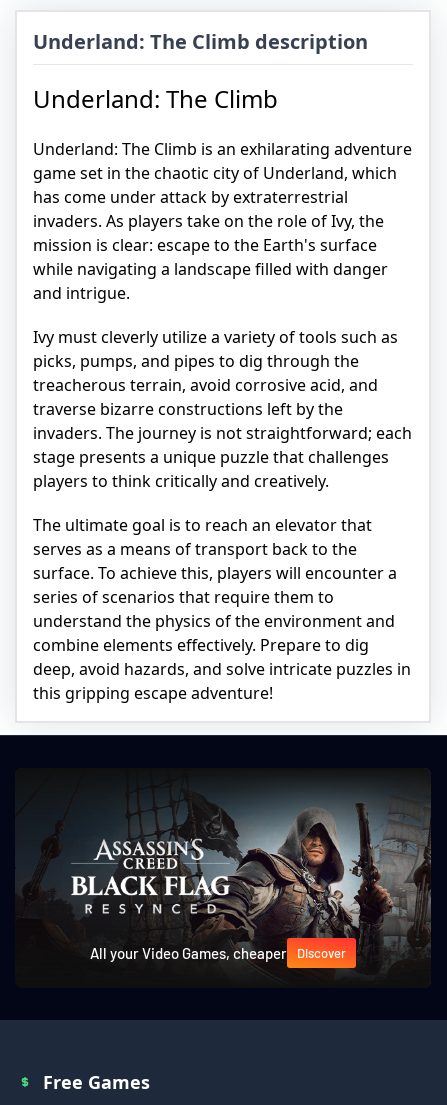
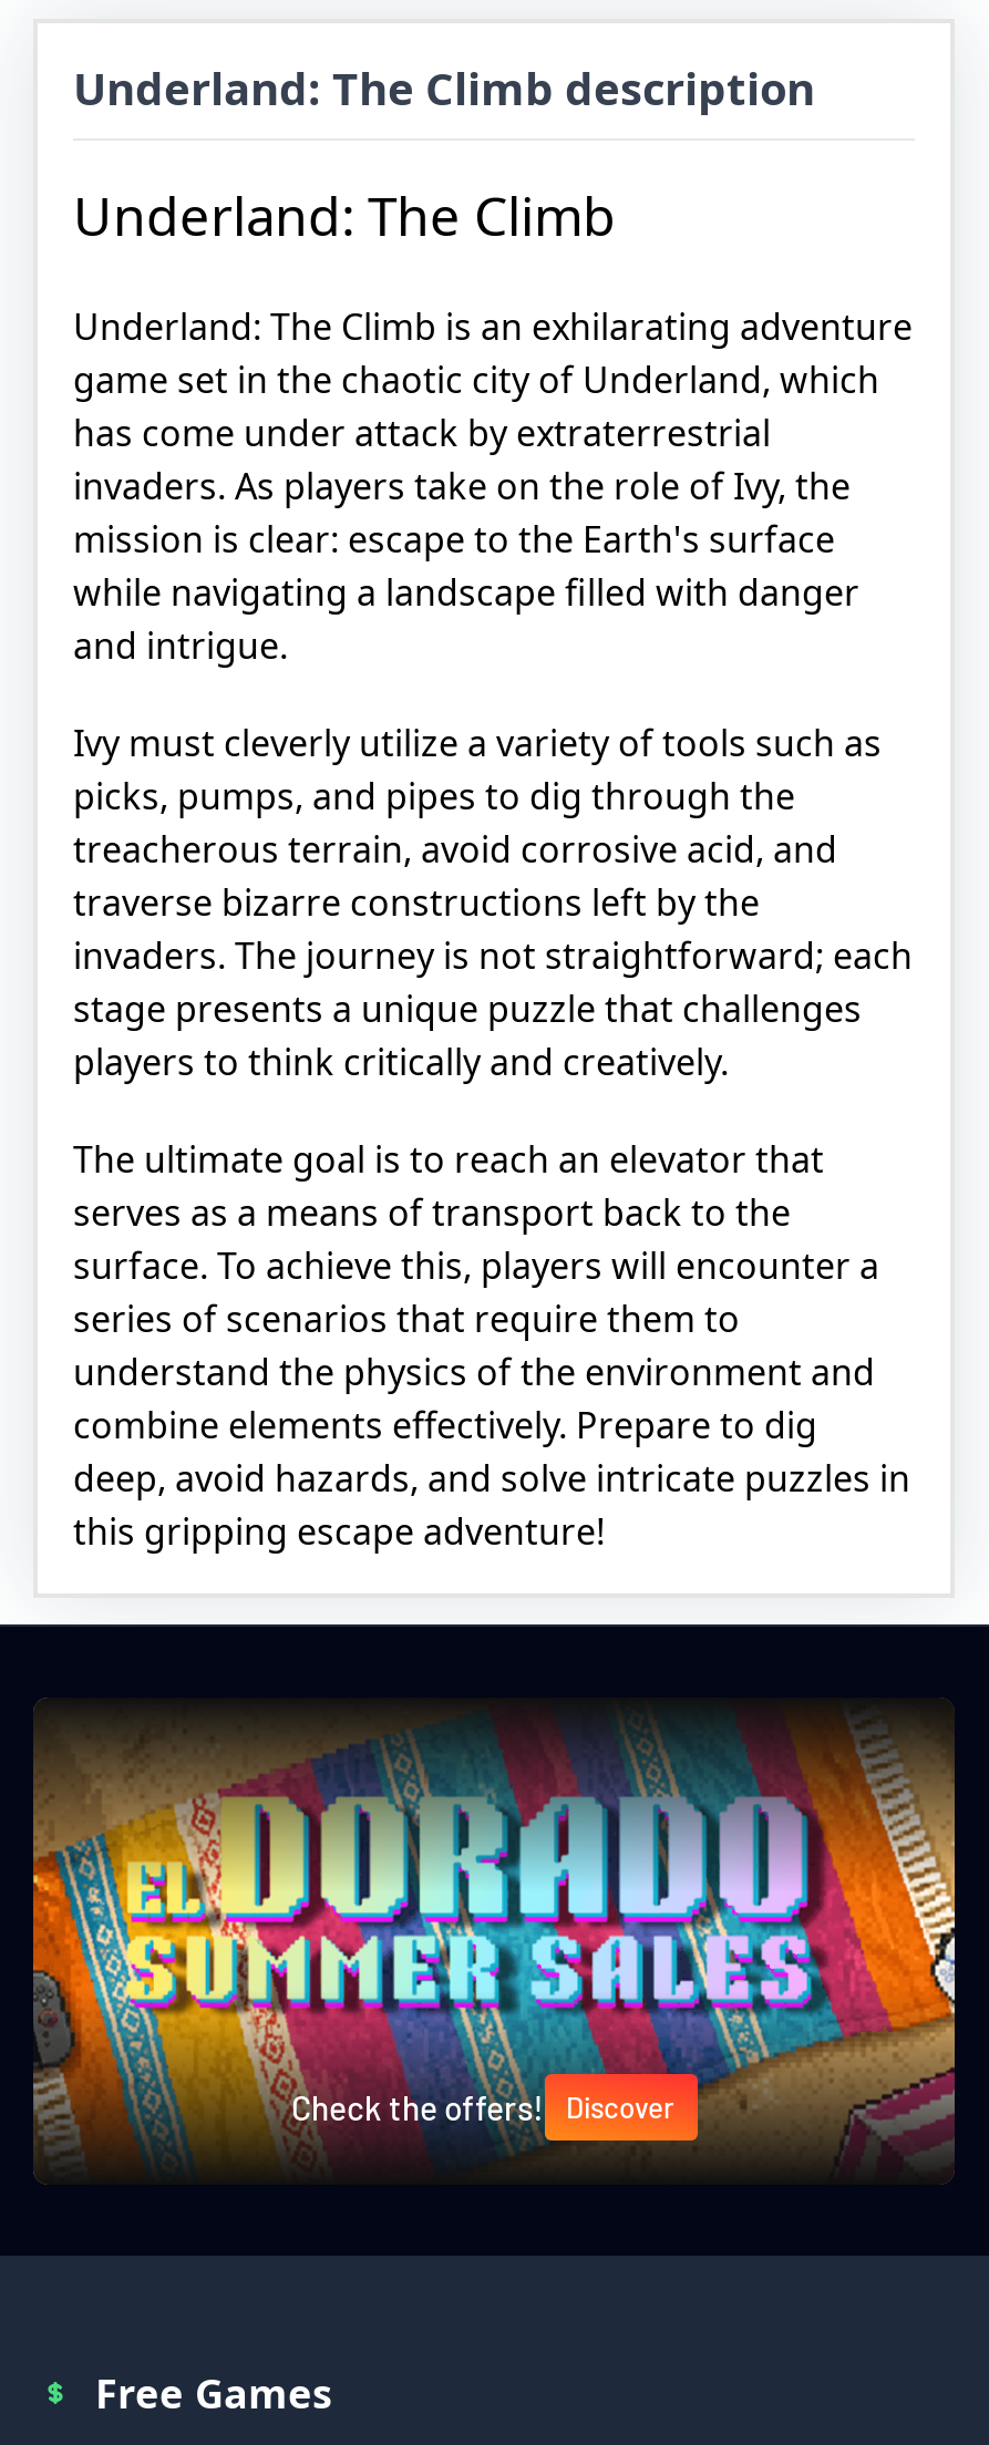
[15,781,431,976] [image] | All your Video Games, cheaper -> [31,1726,957,2160] [image] | Check the offers!

